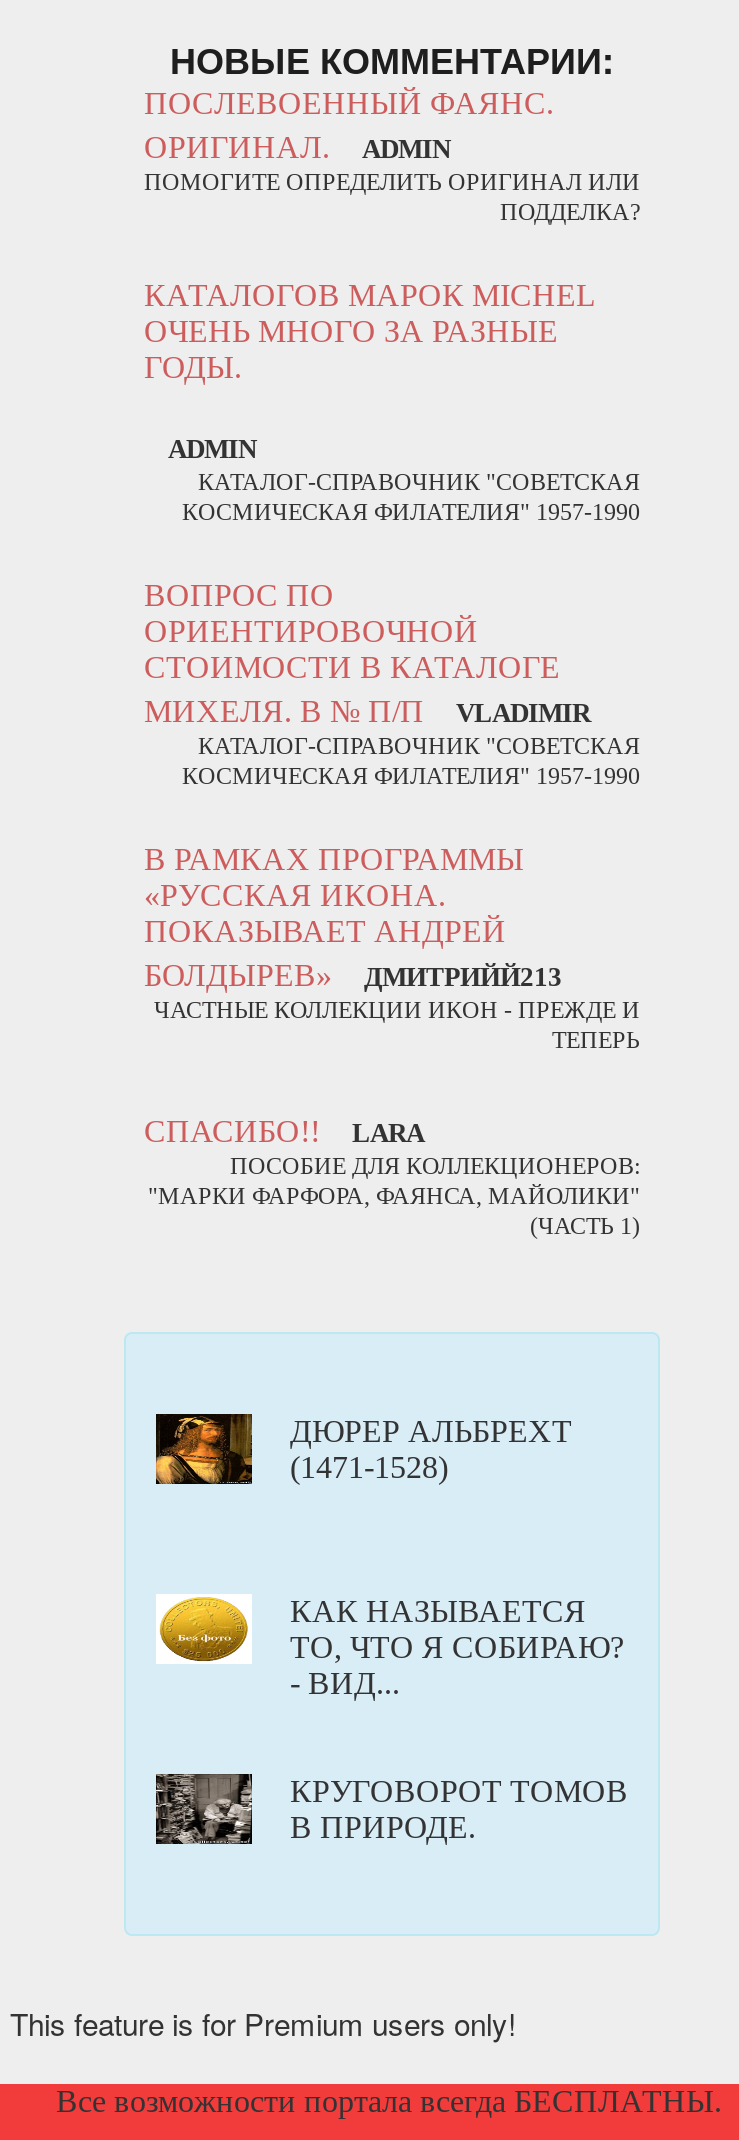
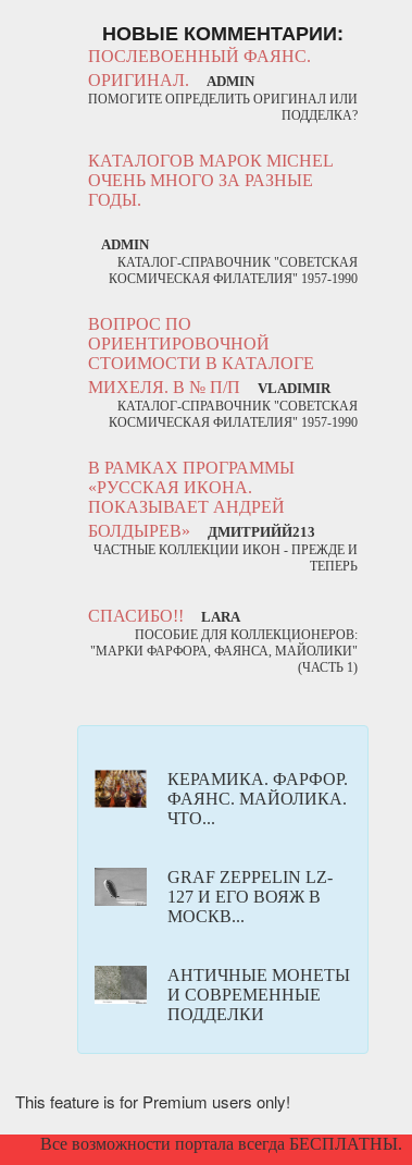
[154,1412,572,1486] [image] | ДЮРЕР АЛЬБРЕХТ | (1471-1528) -> [93,769,348,827] [image] | КЕРАМИКА. ФАРФОР. | ФАЯНС. МАЙОЛИКА. | ЧТО...
[156,1594,624,1700] [image] | КАК НАЗЫВАЕТСЯ | ТО, ЧТО Я СОБИРАЮ? | - ВИД... -> [93,867,333,925] [image] | GRAF ZEPPELIN LZ- | 127 И ЕГО ВОЯЖ В | МОСКВ...
[154,1772,628,1846] [image] | КРУГОВОРОТ ТОМОВ | В ПРИРОДЕ. -> [95,965,350,1023] [image] | АНТИЧНЫЕ МОНЕТЫ | И СОВРЕМЕННЫЕ | ПОДДЕЛКИ

